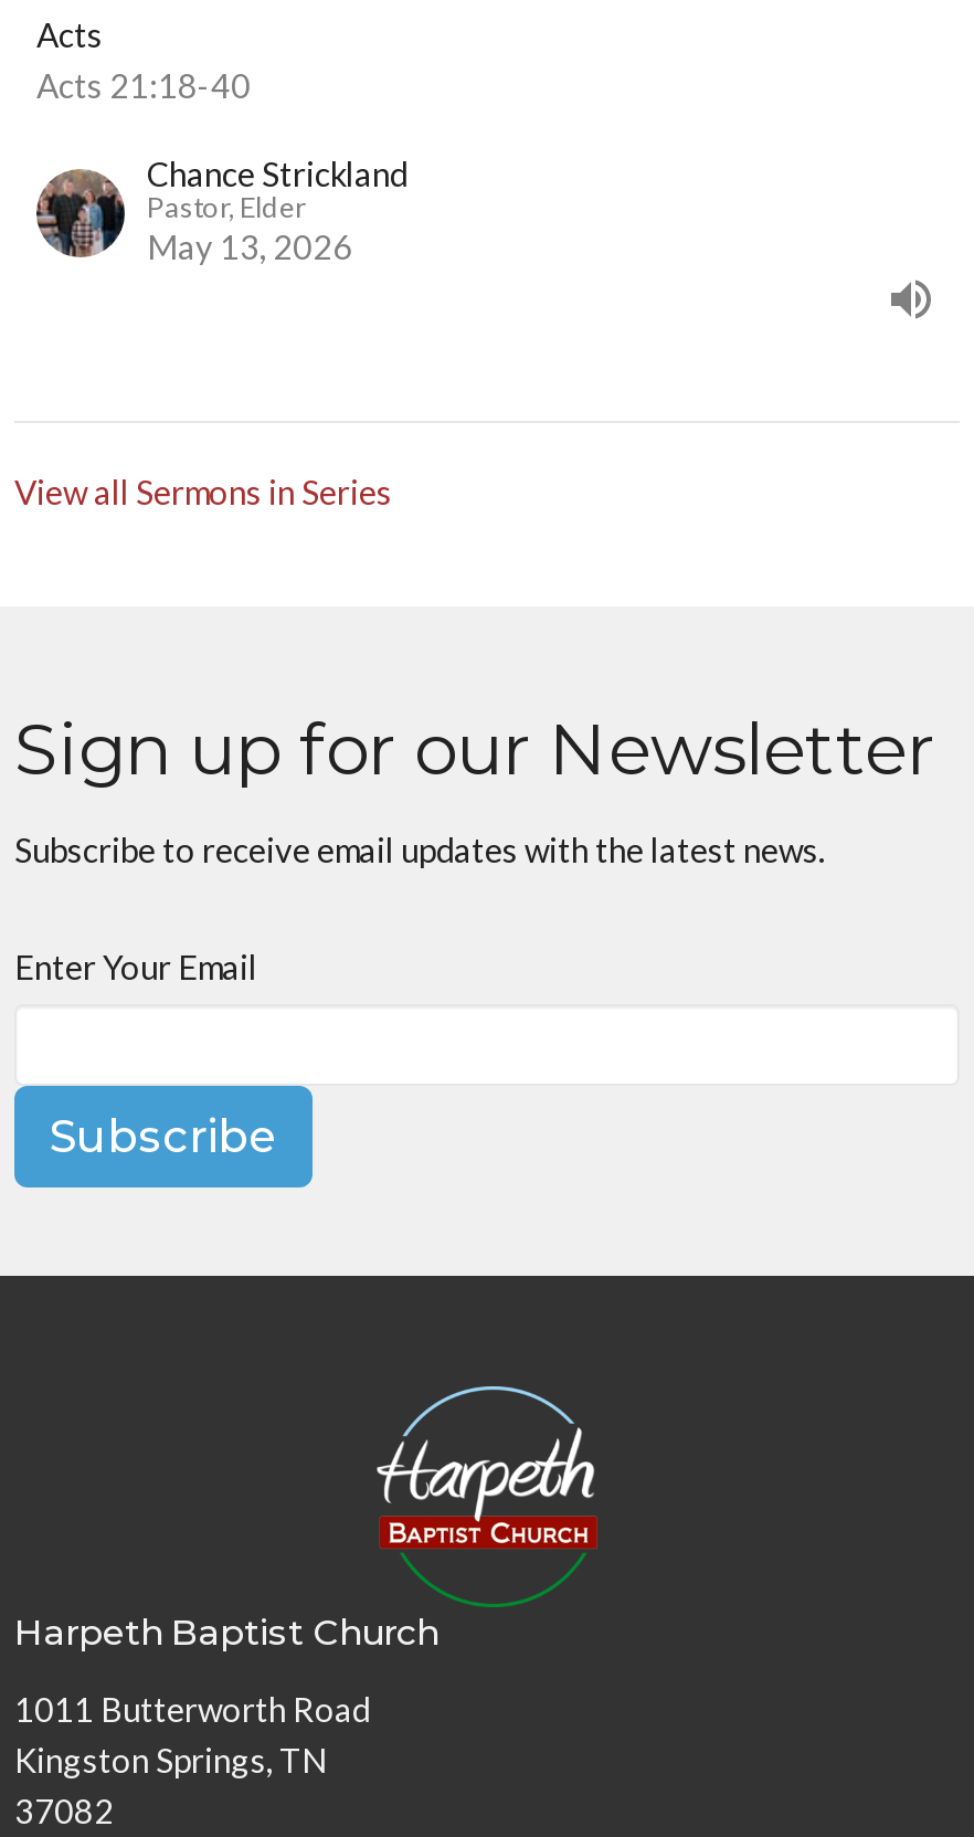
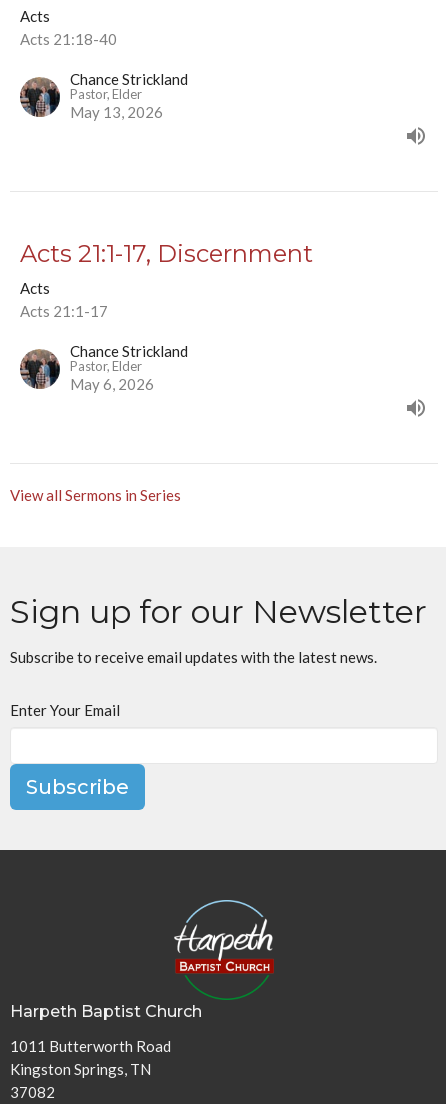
none -> [20,239,313,393] Acts 21:1-17, Discernment | Acts | Acts 21:1-17 | Chance Strickland | Pastor, Elder | May 6, 2026

